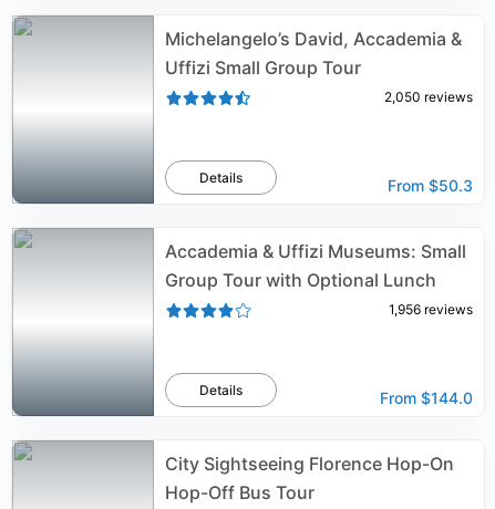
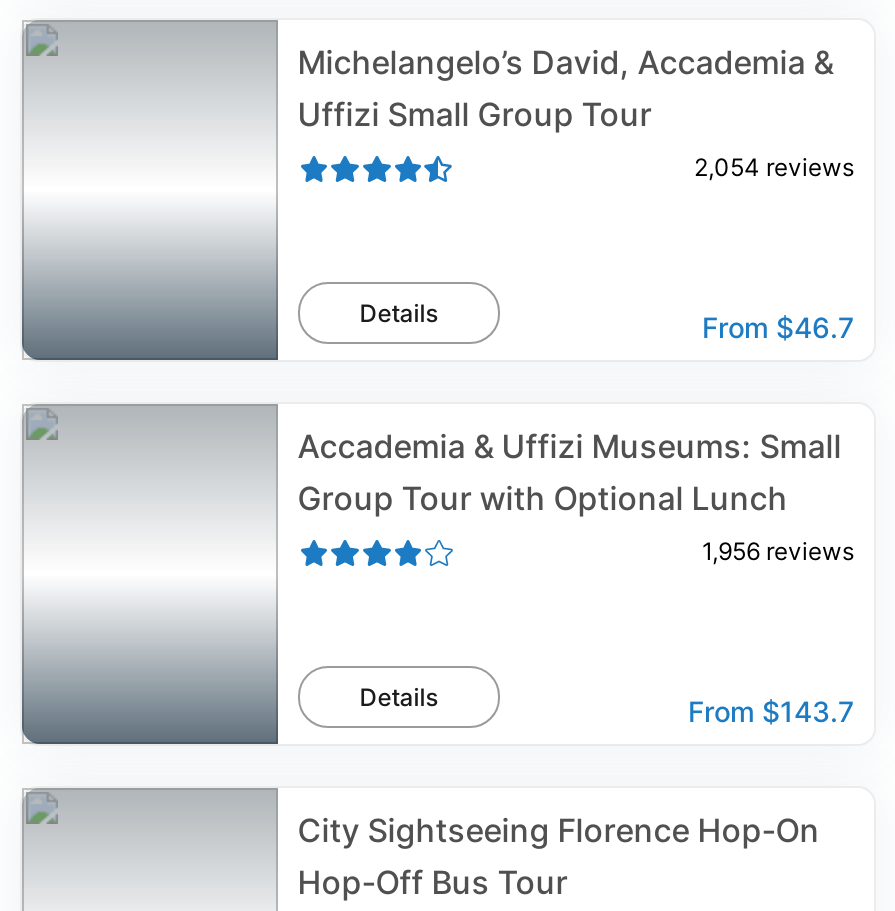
[384,89,473,105] 2,050 reviews -> [694,152,854,182] 2,054 reviews
[388,176,473,195] From $50.3 -> [702,310,854,344] From $46.7
[380,388,473,407] From $144.0 -> [688,694,854,728] From $143.7

